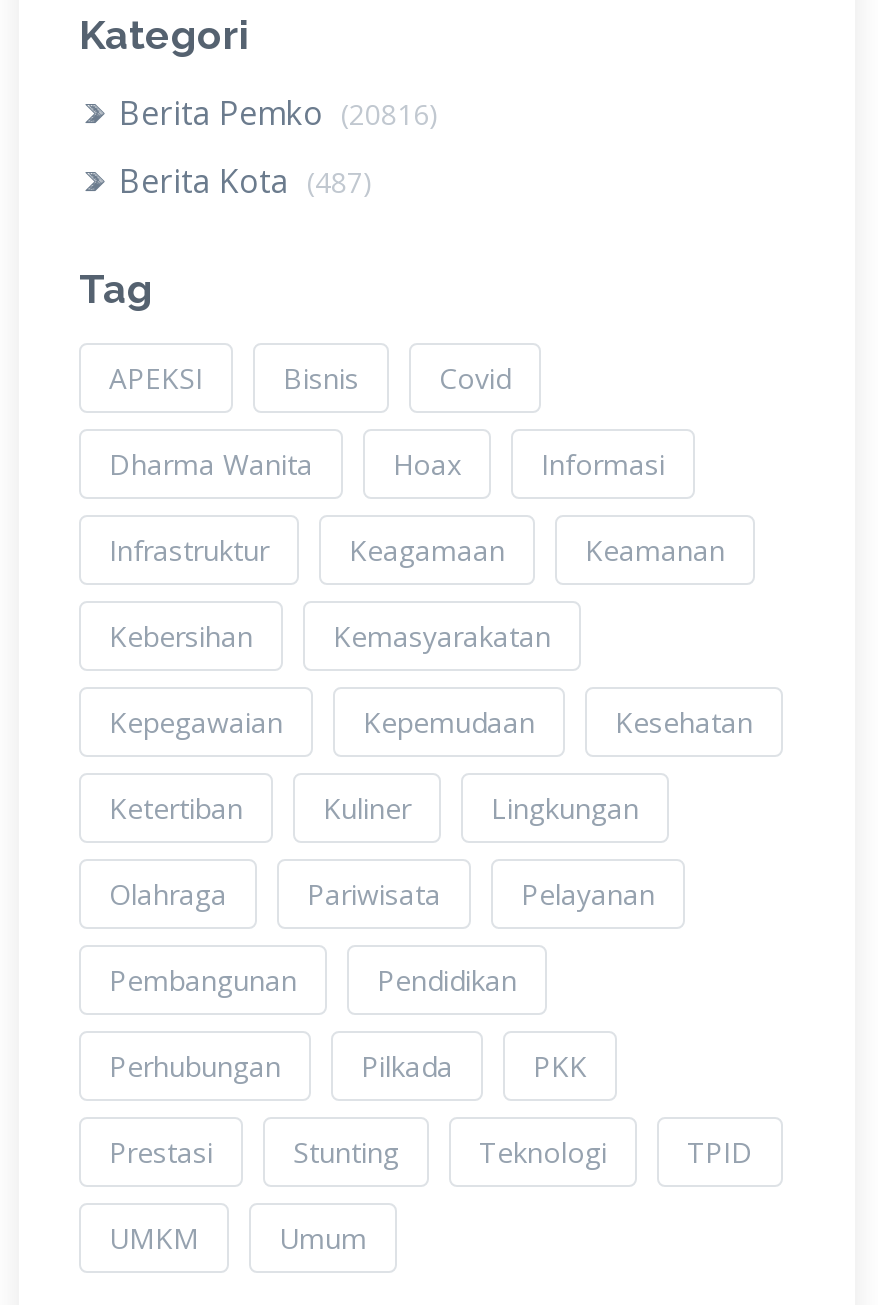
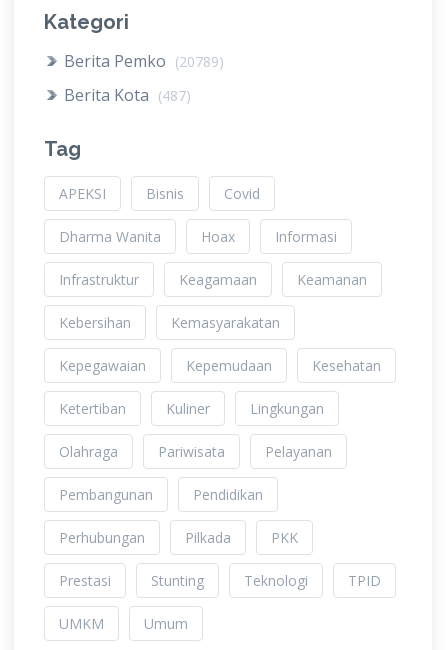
[111,91,439,135] Berita Pemko (20816) -> [60,50,224,72] Berita Pemko (20789)

